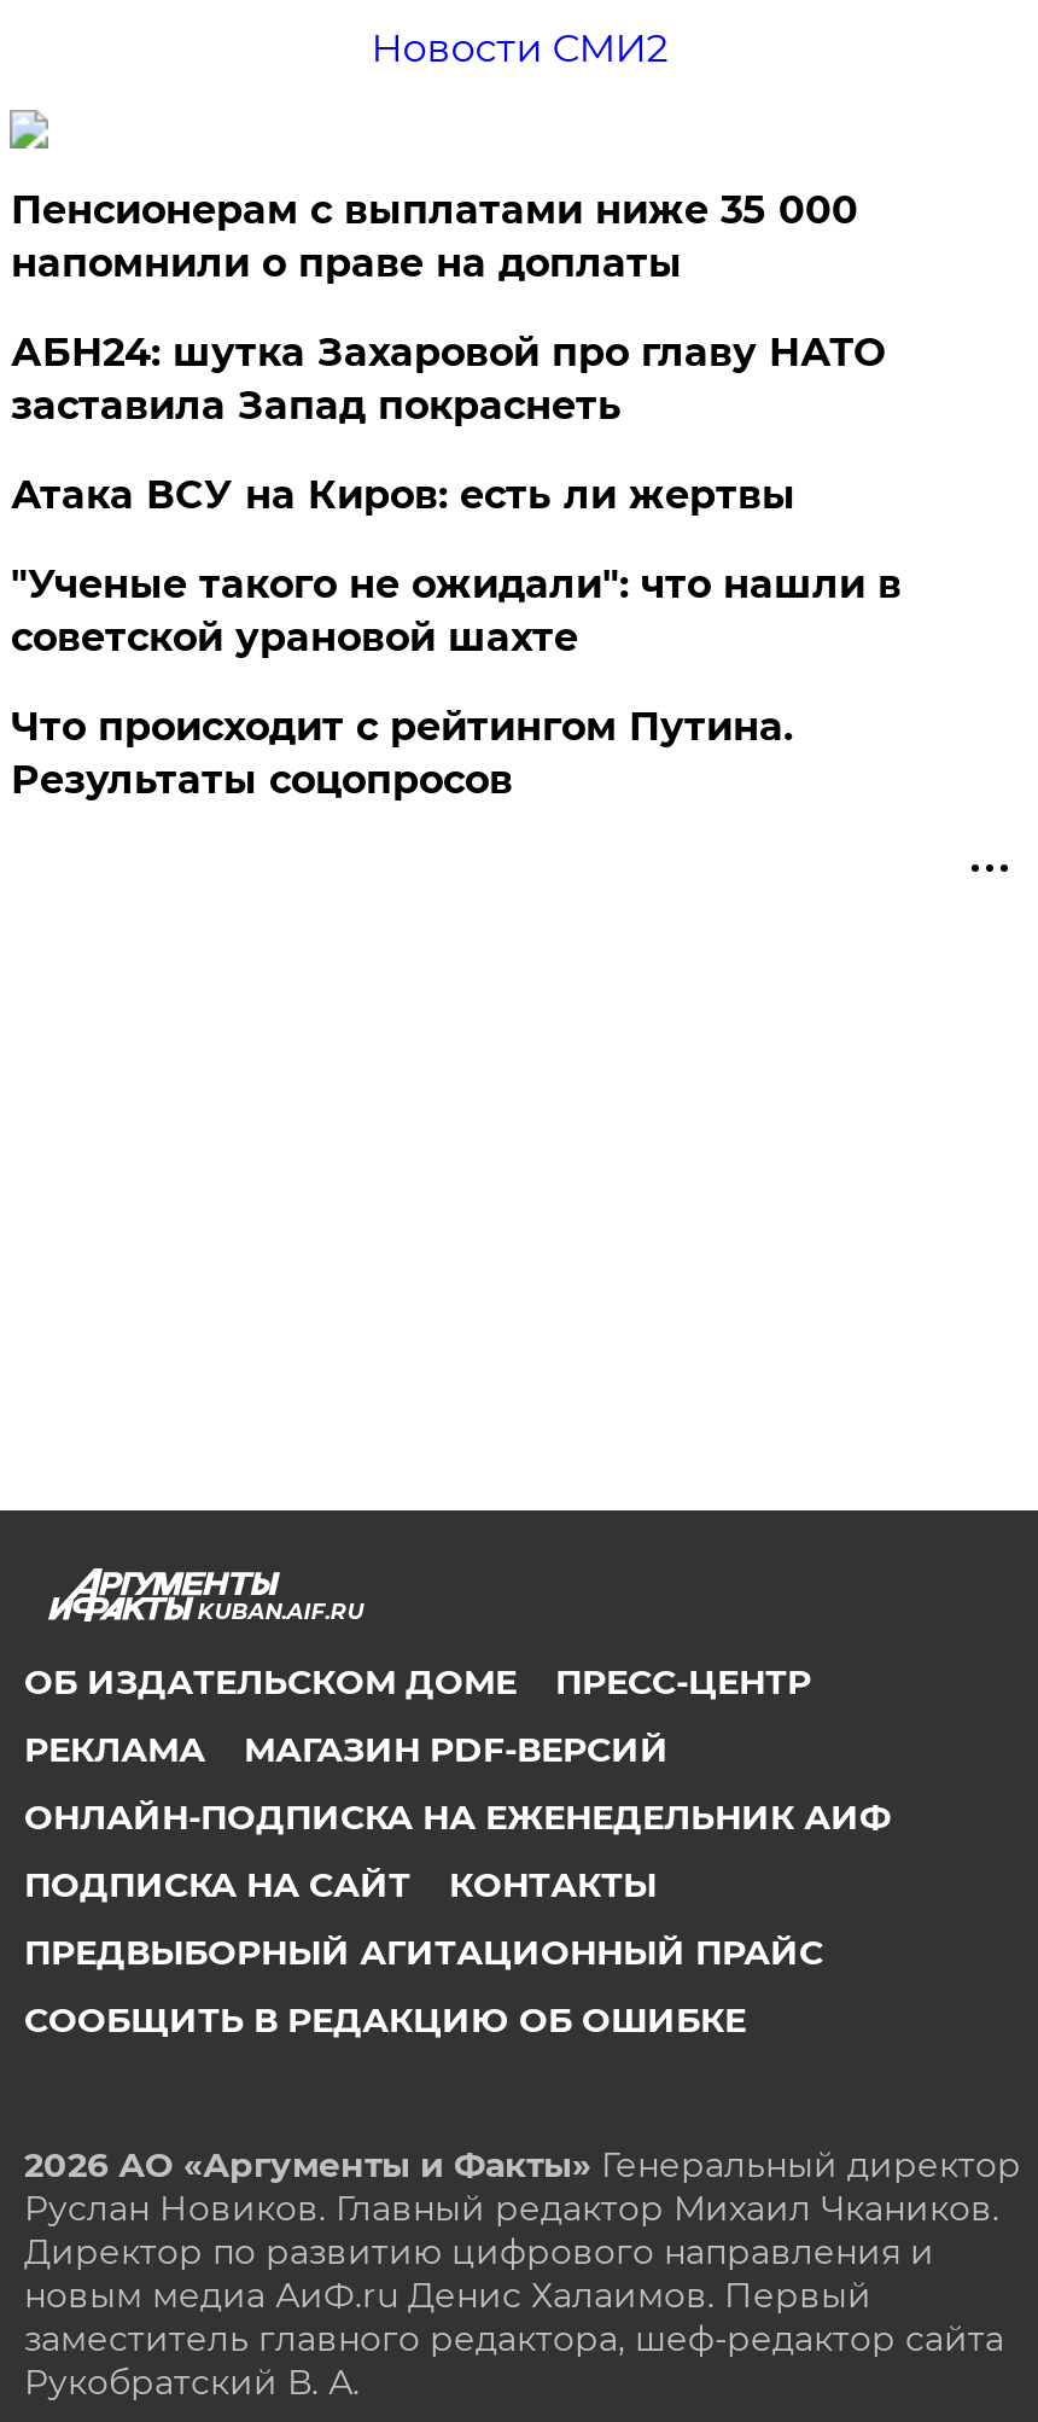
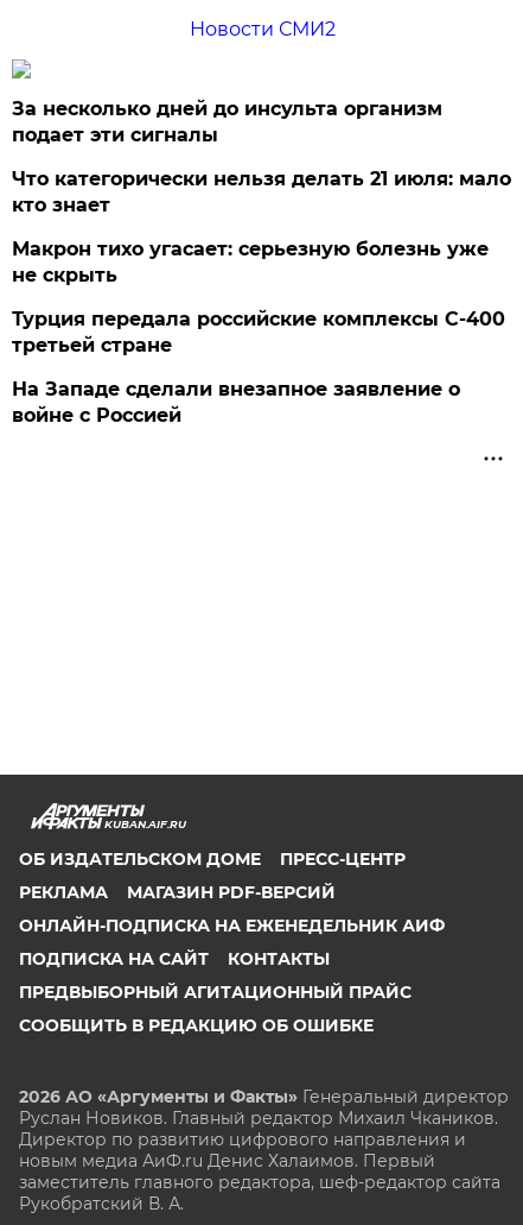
[11,187,858,286] Пенсионерам с выплатами ниже 35 000 | напомнили о праве на доплаты -> [12,97,443,146] За несколько дней до инсульта организм | подает эти сигналы
[11,330,884,429] АБН24: шутка Захаровой про главу НАТО | заставила Запад покраснеть -> [12,168,512,216] Что категорически нельзя делать 21 июля: мало | кто знает
[11,472,795,518] Атака ВСУ на Киров: есть ли жертвы -> [12,238,489,286] Макрон тихо угасает: серьезную болезнь уже | не скрыть
[11,561,901,660] "Ученые такого не ожидали": что нашли в | советской урановой шахте -> [12,308,506,356] Турция передала российские комплексы С-400 | третьей стране
[11,704,793,803] Что происходит с рейтингом Путина. | Результаты соцопросов -> [12,378,461,427] На Западе сделали внезапное заявление о | войне с Россией

